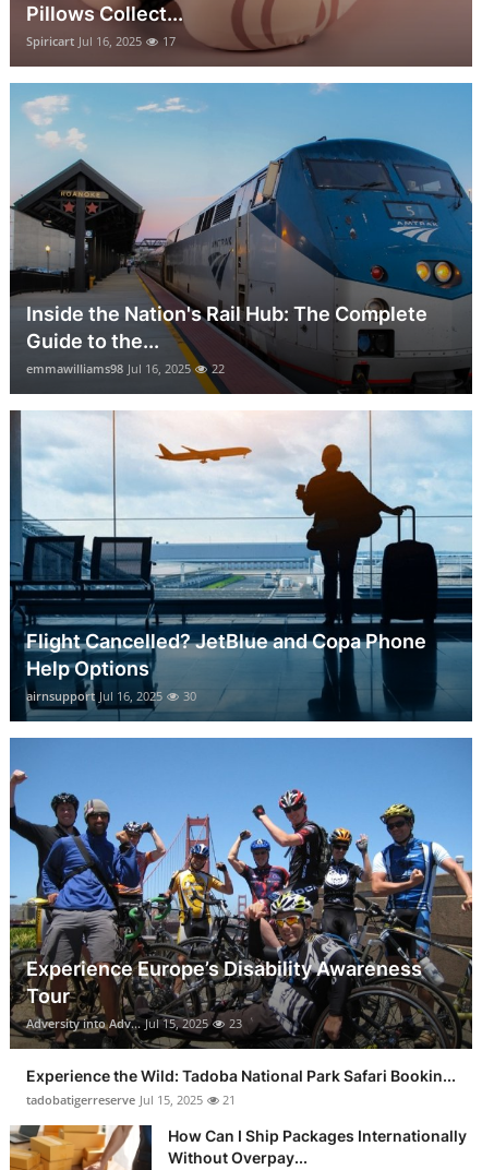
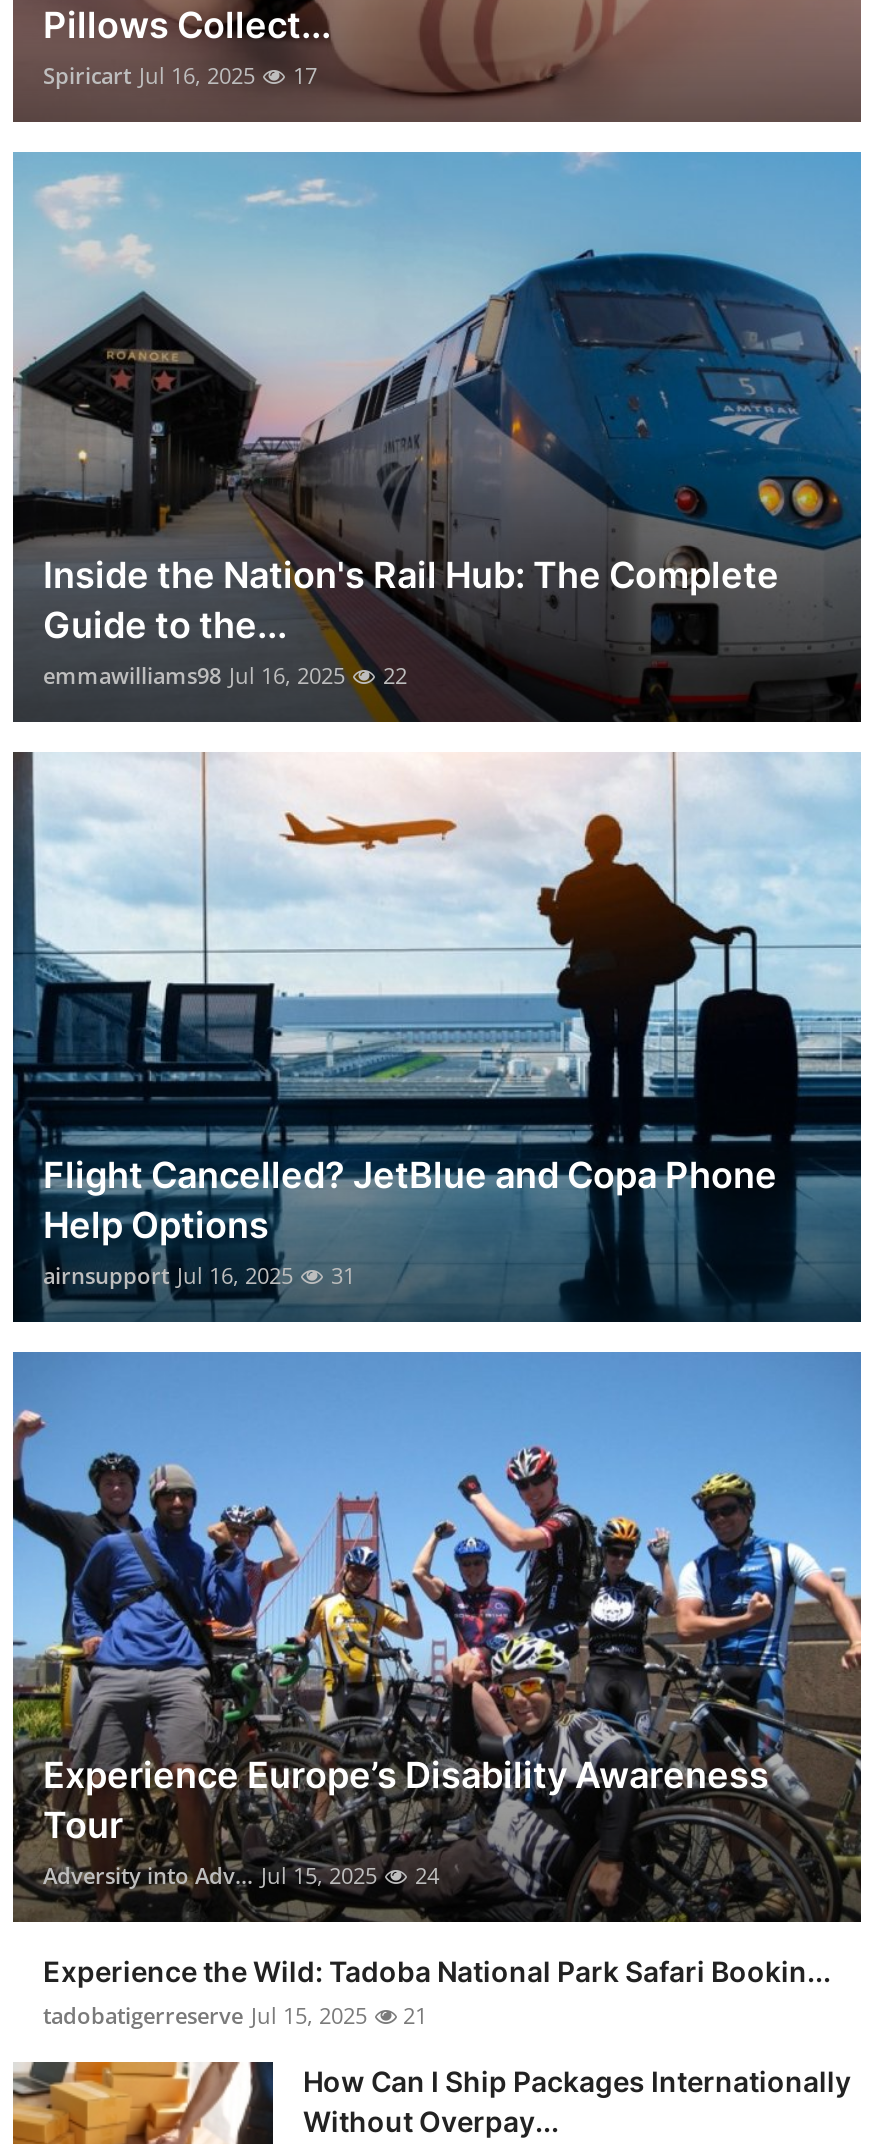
[26,687,196,704] airnsupport Jul 16, 2025 30 -> [43,1260,355,1290] airnsupport Jul 16, 2025 31
[26,1015,242,1031] Adversity into Adv... Jul 15, 2025 23 -> [43,1860,439,1890] Adversity into Adv... Jul 15, 2025 24

